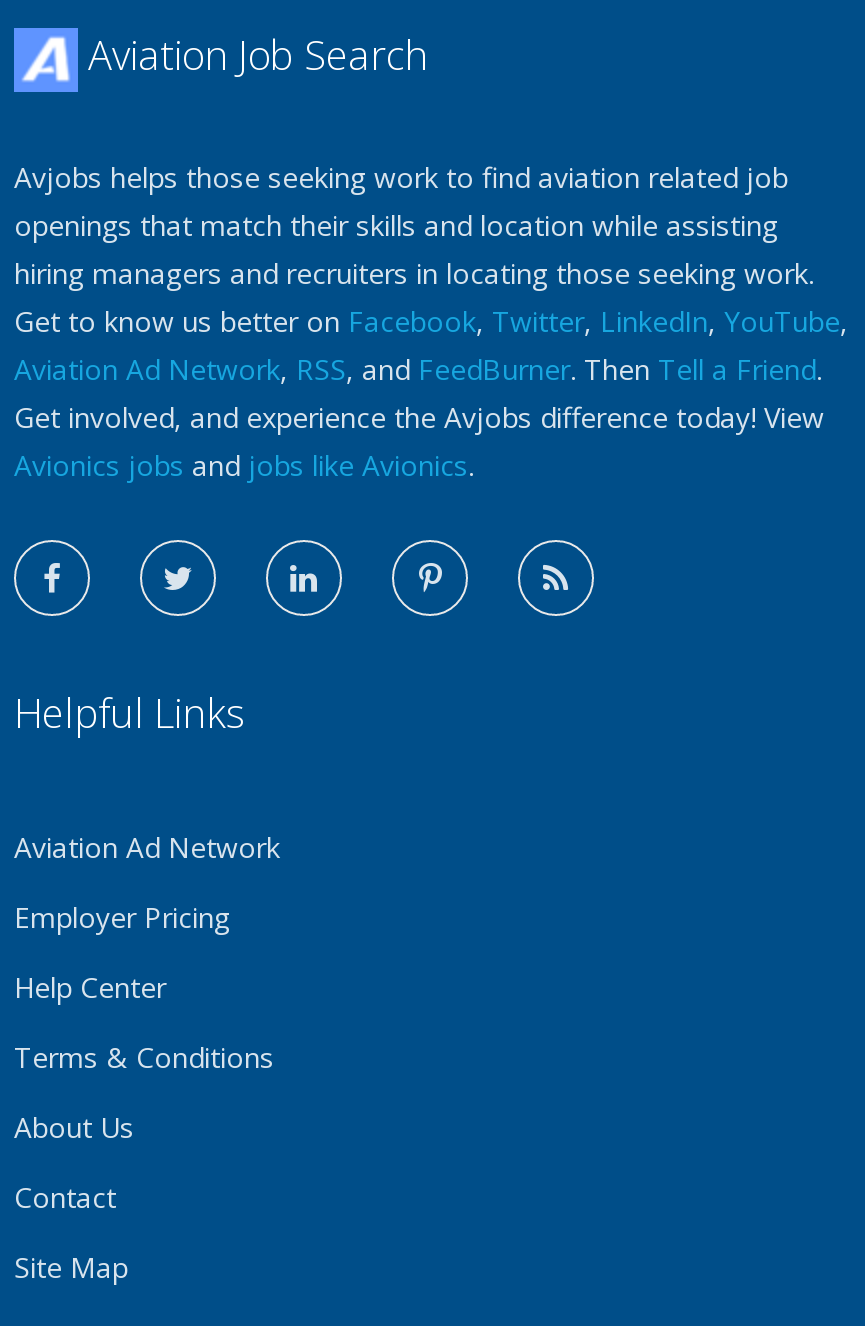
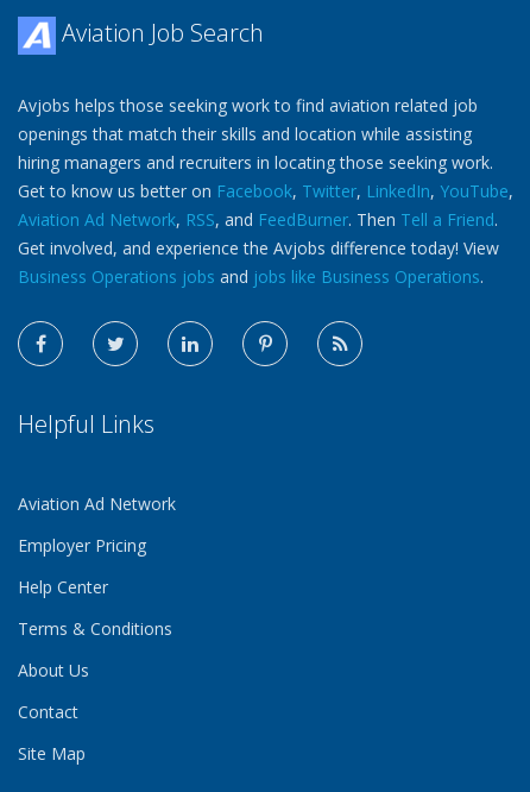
[14,446,474,484] Avionics jobs and jobs like Avionics. -> [18,265,484,288] Business Operations jobs and jobs like Business Operations.

